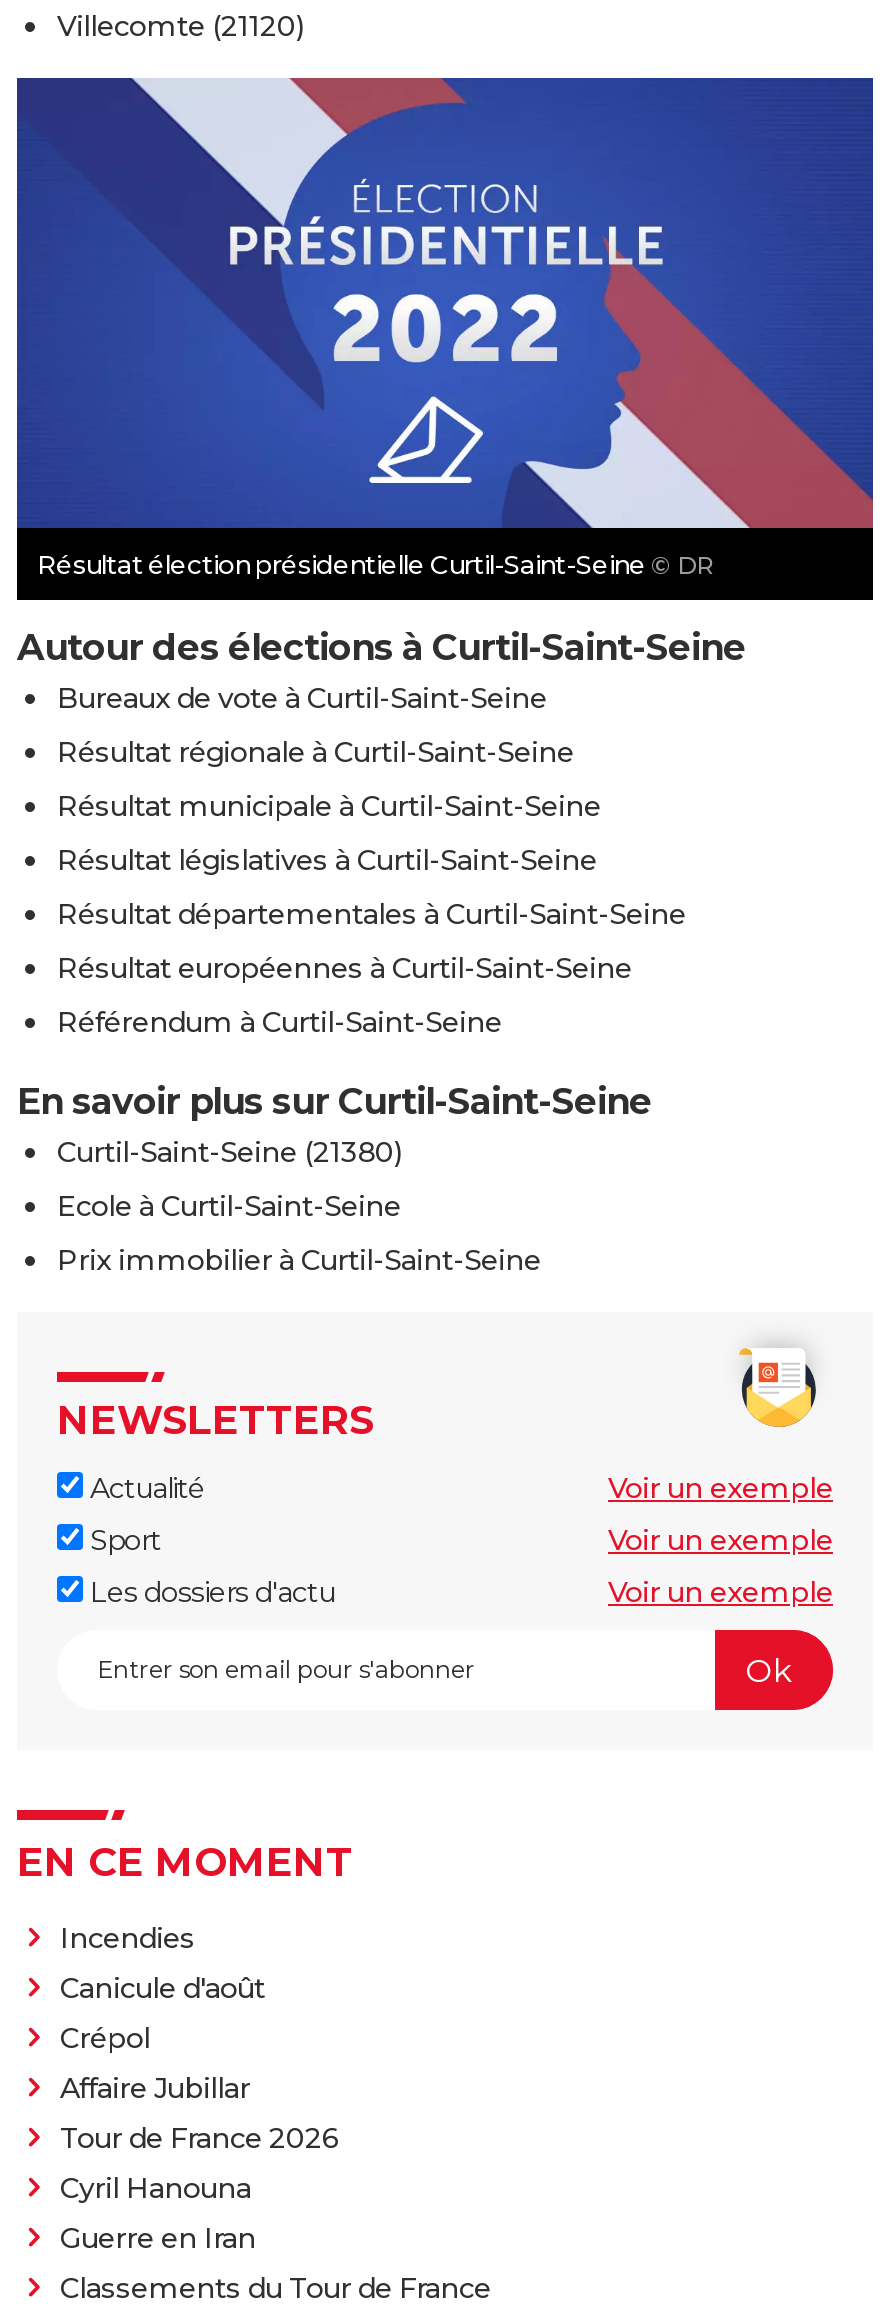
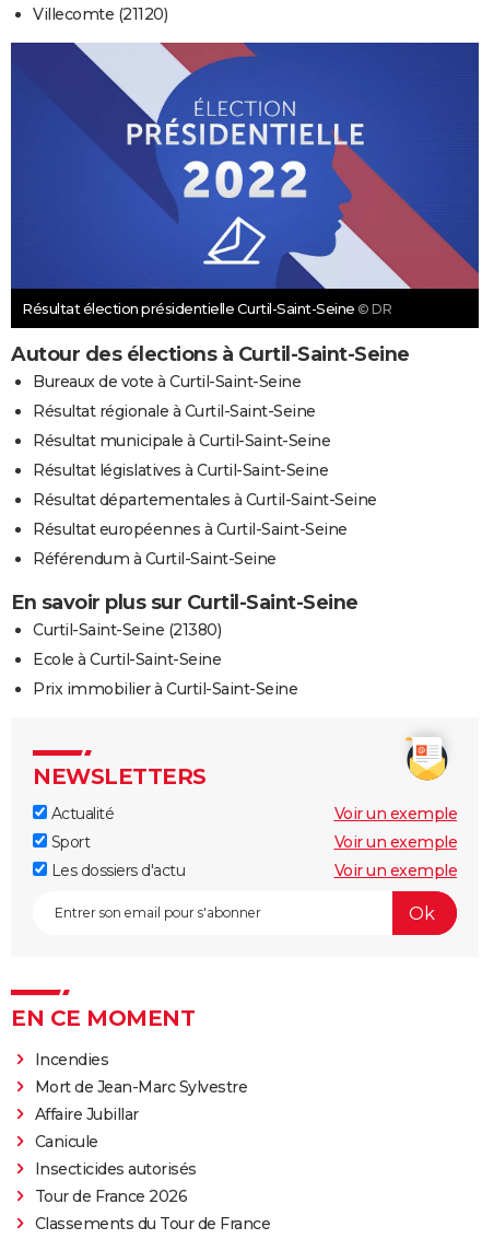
[60,1971,265,2057] Canicule d'août | Crépol -> [34,1078,247,1097] Mort de Jean-Marc Sylvestre
none -> [34,1132,196,1179] Canicule | Insecticides autorisés
moved [60,2121,339,2157] -> [34,1187,187,1207]: Tour de France 2026
[60,2171,256,2257] Cyril Hanouna | Guerre en Iran -> none

